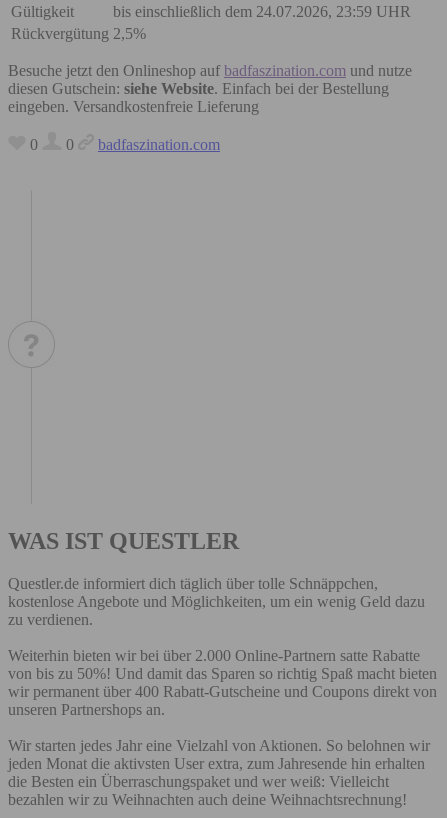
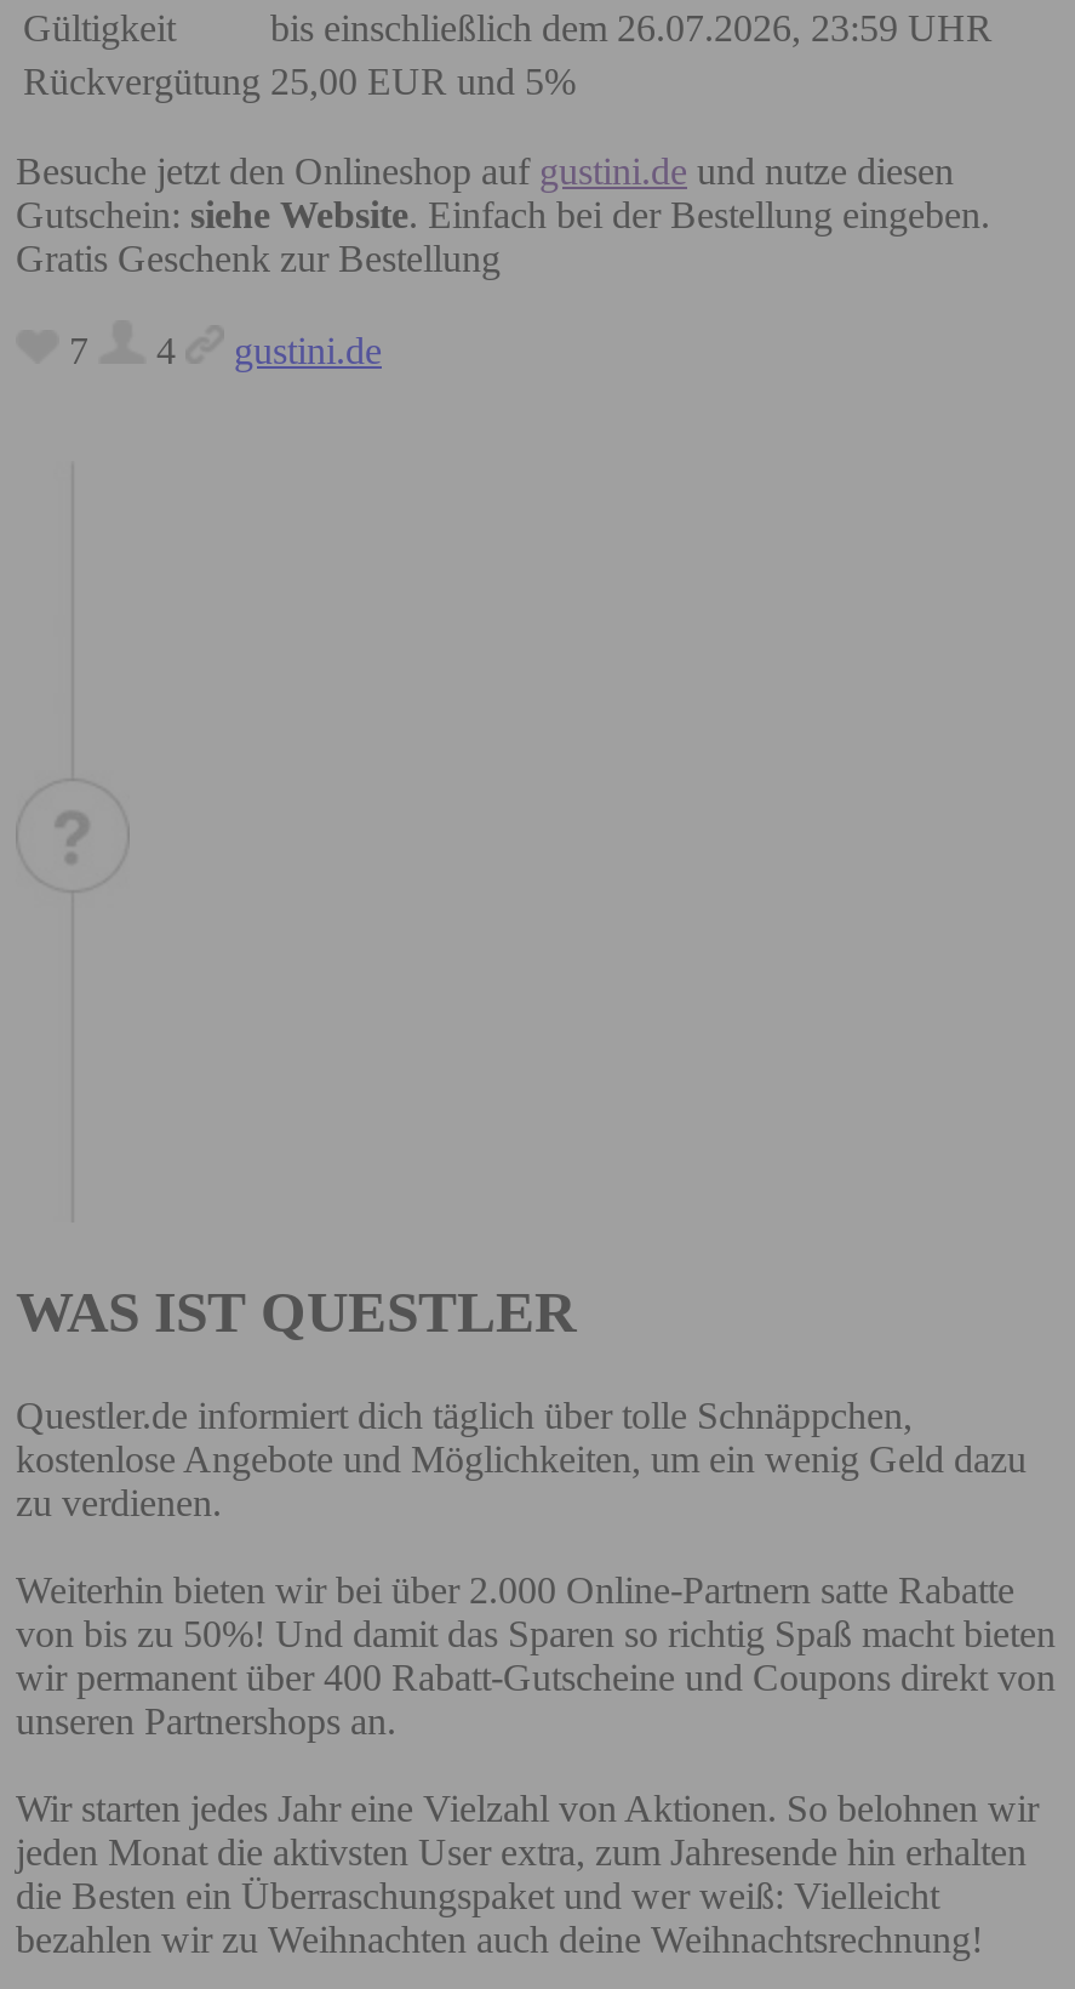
[11,3,411,42] bis einschließlich dem 24.07.2026, 23:59 UHR | Rückvergütung 2,5% -> [23,8,993,103] bis einschließlich dem 26.07.2026, 23:59 UHR | Rückvergütung 25,00 EUR und 5%
[8,62,412,115] Besuche jetzt den Onlineshop auf badfaszination.com und nutze | diesen Gutschein: siehe Website. Einfach bei der Bestellung | eingeben. Versandkostenfreie Lieferung -> [16,152,990,280] Besuche jetzt den Onlineshop auf gustini.de und nutze diesen | Gutschein: siehe Website. Einfach bei der Bestellung eingeben. | Gratis Geschenk zur Bestellung
[30,136,220,153] 0 | 0 | badfaszination.com -> [69,331,382,372] 7 | 4 | gustini.de

